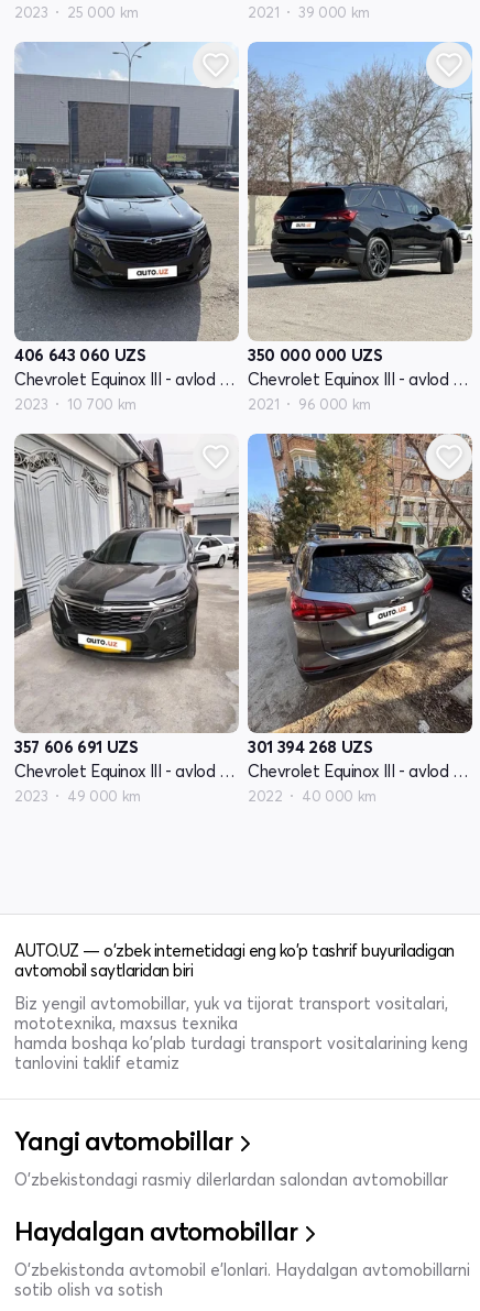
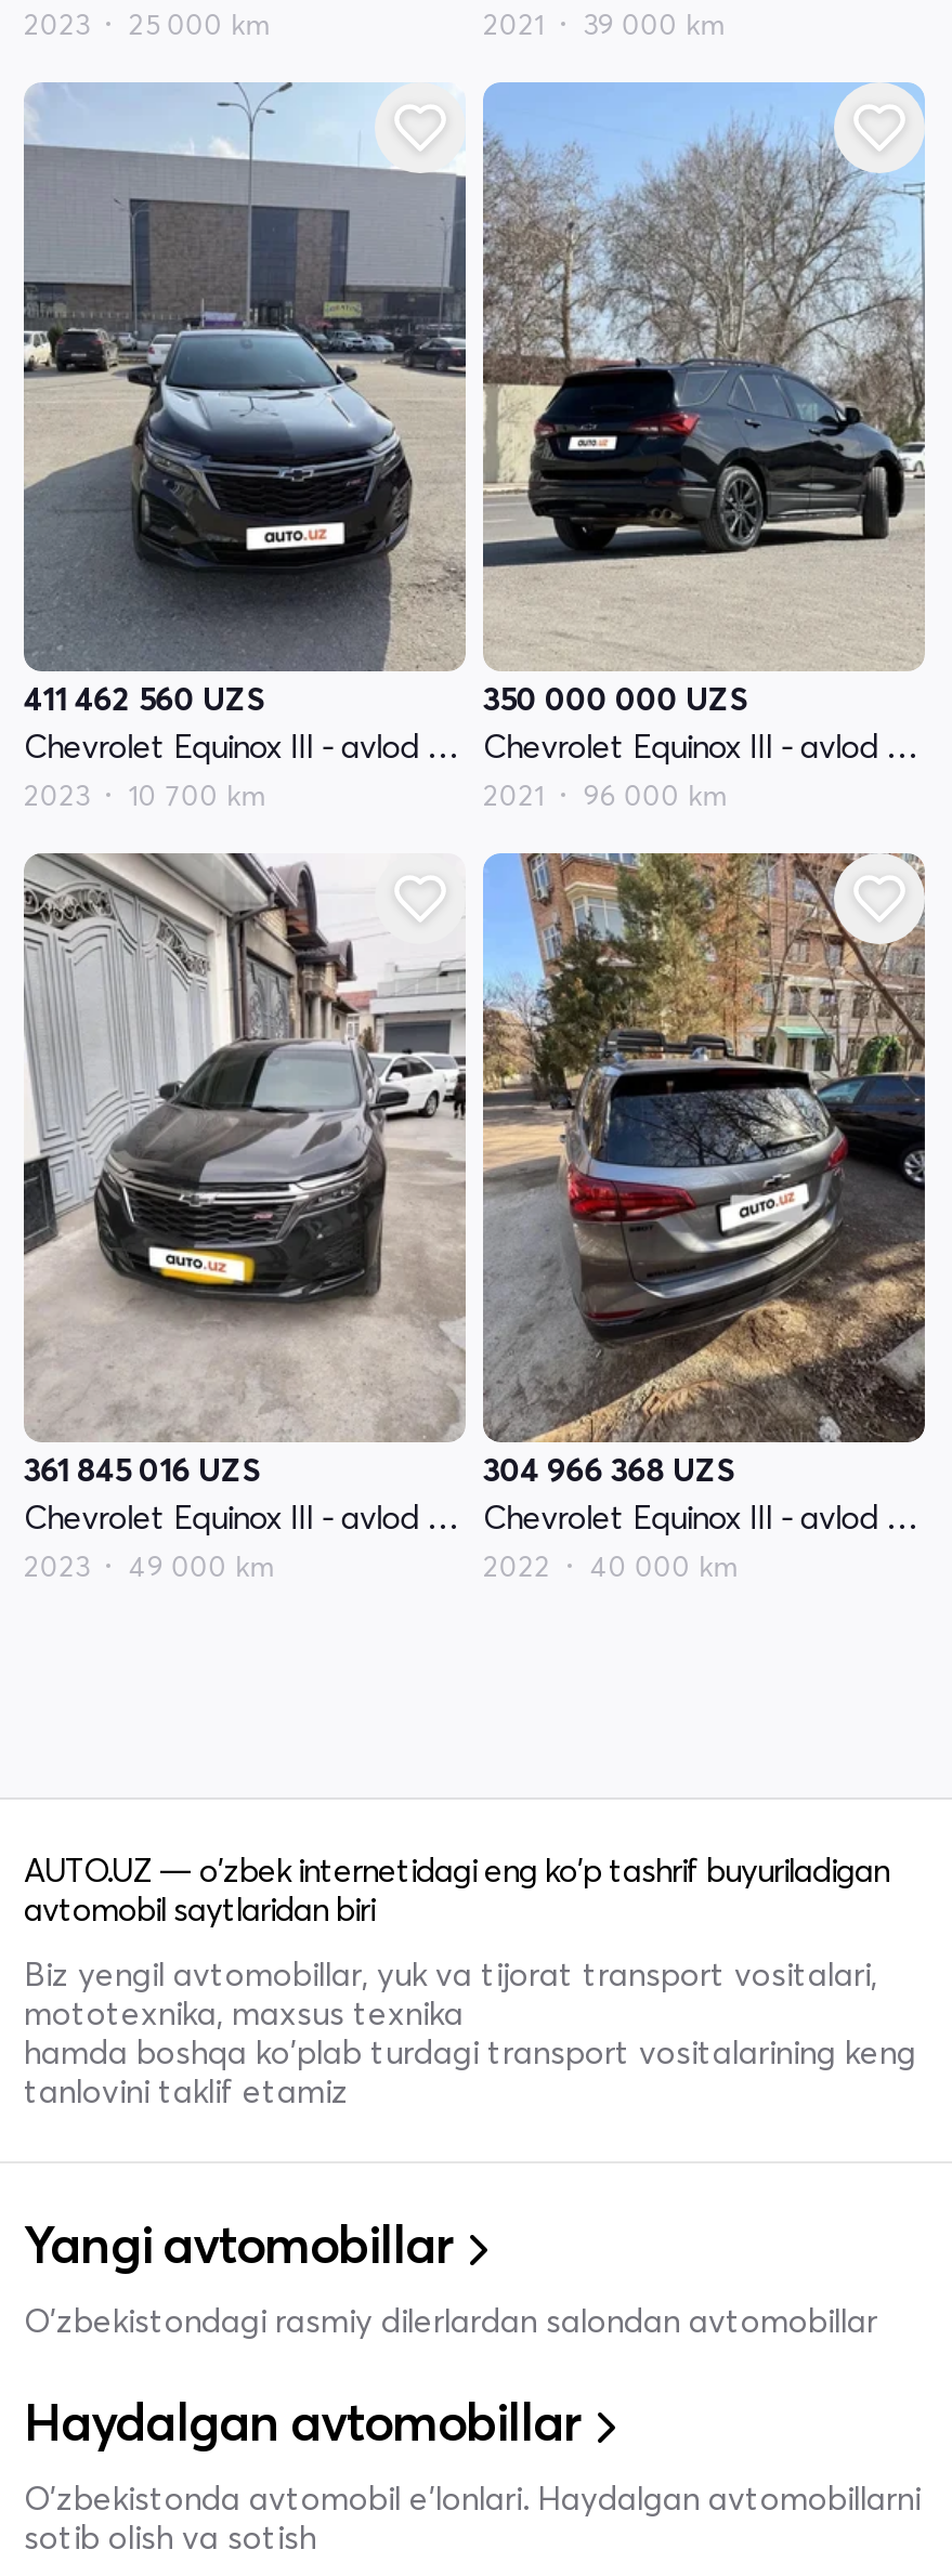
[14,345,146,365] 406 643 060 UZS -> [24,678,265,719] 411 462 560 UZS
[14,736,138,757] 357 606 691 UZS -> [24,1449,261,1490] 361 845 016 UZS
[248,736,373,757] 301 394 268 UZS -> [483,1449,735,1490] 304 966 368 UZS

